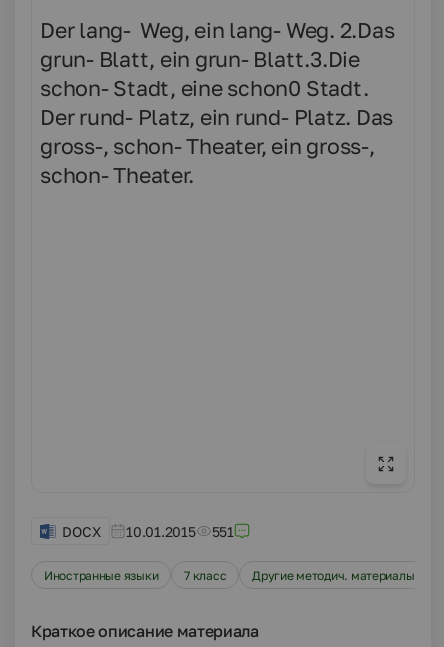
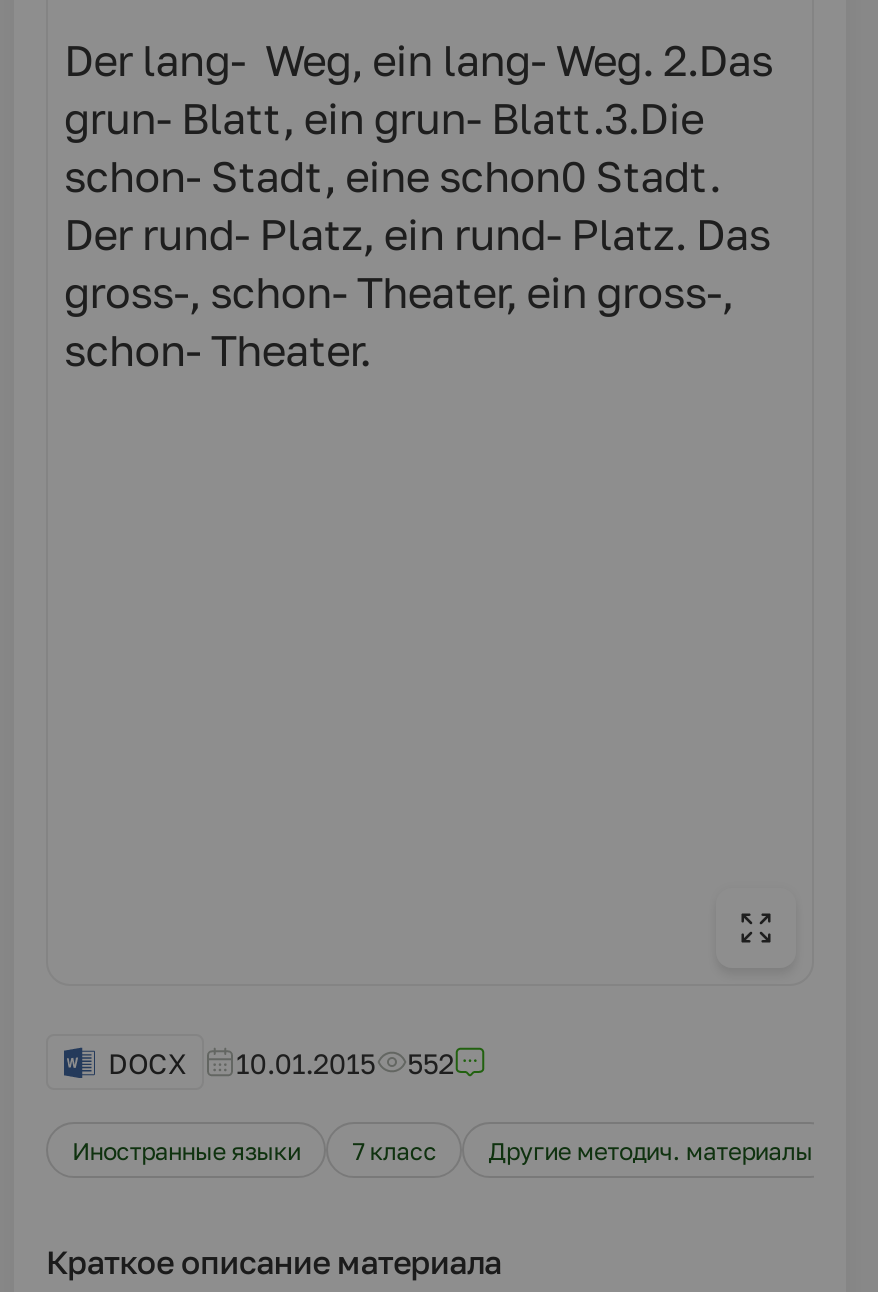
[62,522,234,539] DOCX 10.01.2015 551 -> [108,1045,454,1079] DOCX 10.01.2015 552

